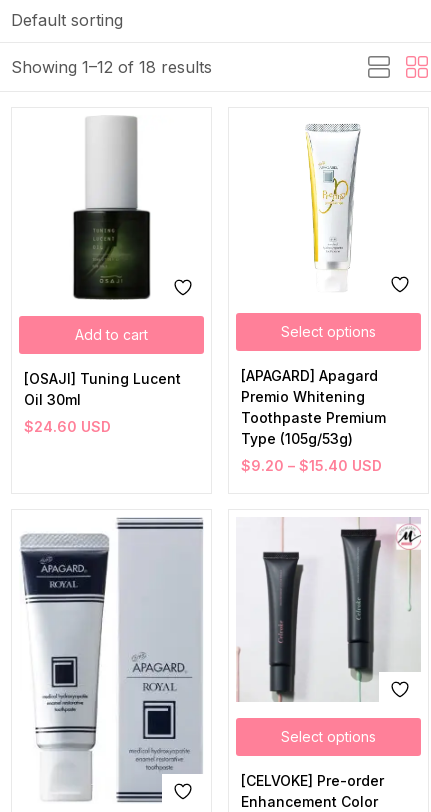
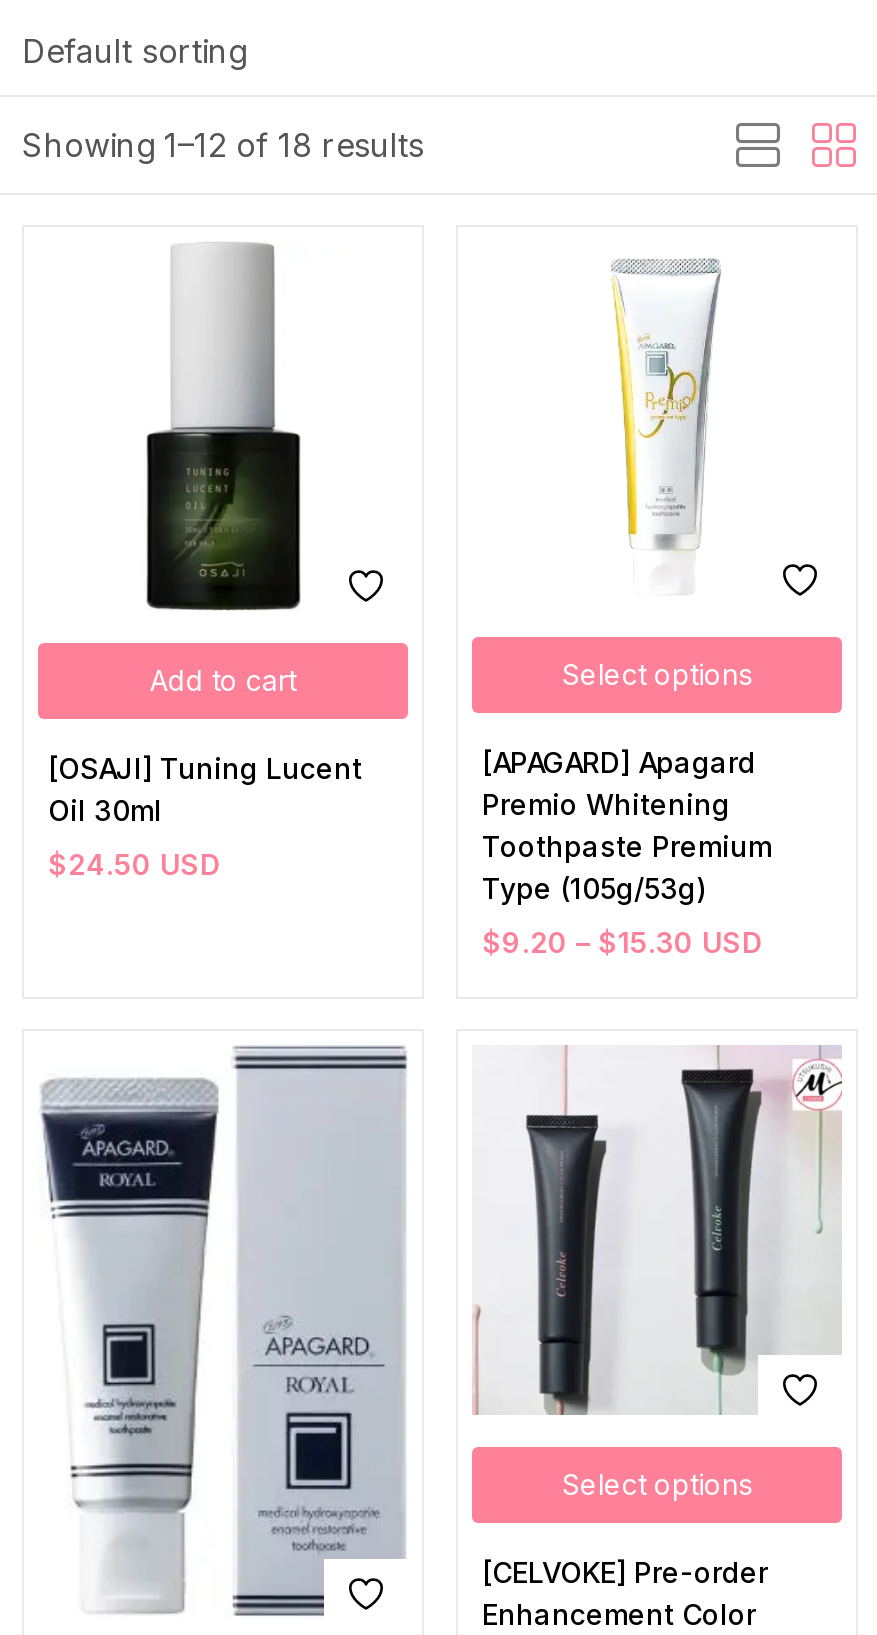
[24,418,111,435] $24.60 USD -> [48,847,220,881] $24.50 USD
[241,457,382,474] $9.20 – $15.40 USD -> [482,924,762,958] $9.20 – $15.30 USD

